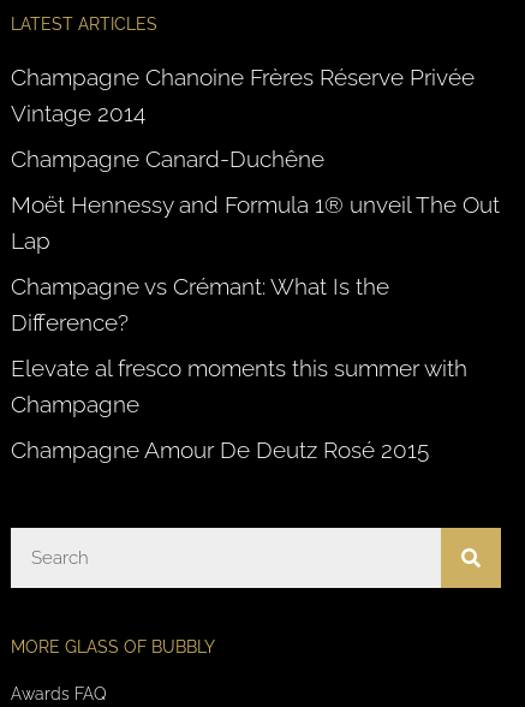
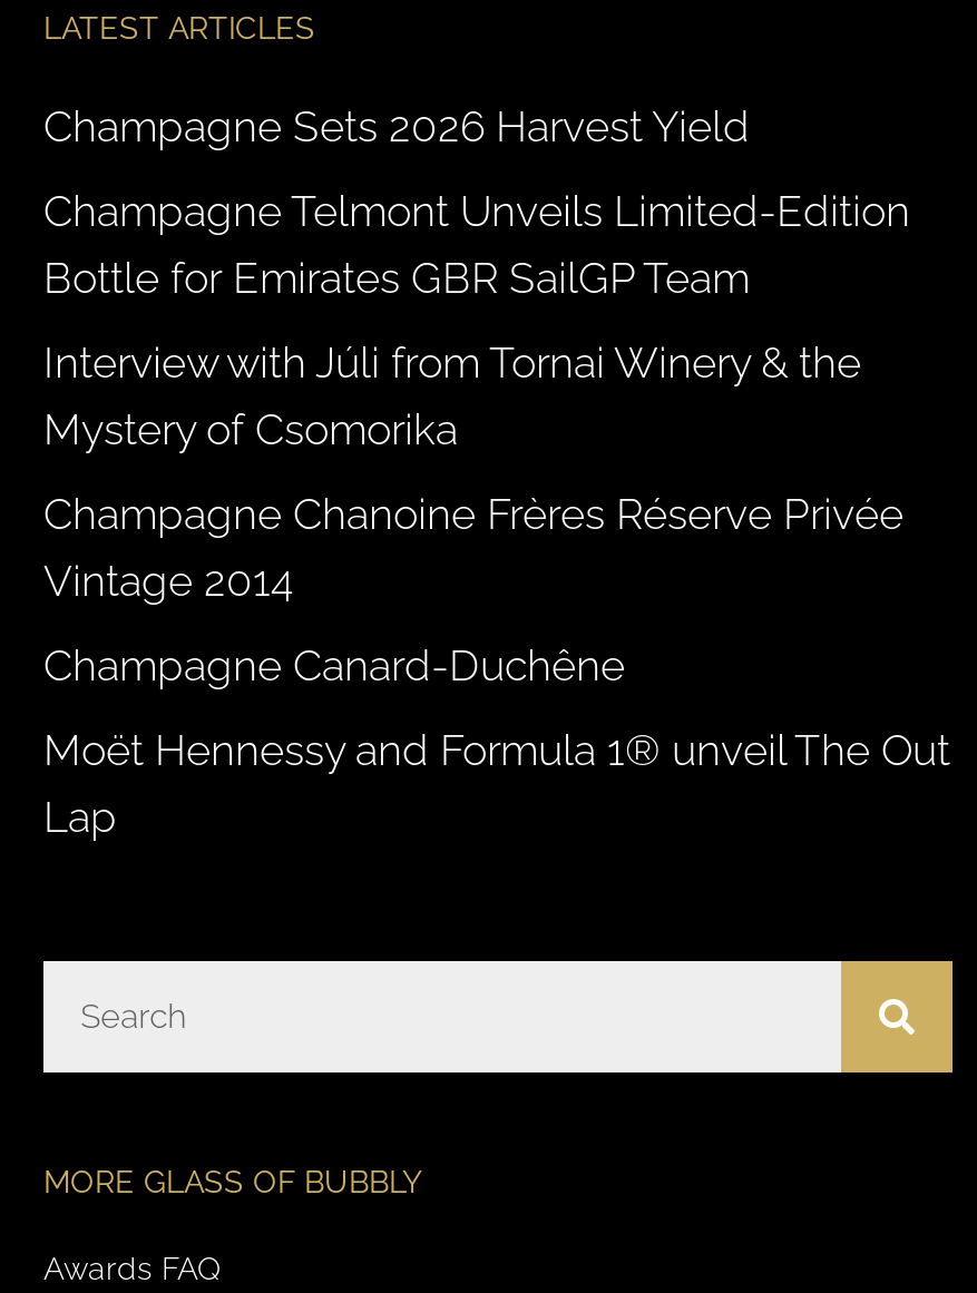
none -> [43,102,910,454] Champagne Sets 2026 Harvest Yield | Champagne Telmont Unveils Limited-Edition | Bottle for Emirates GBR SailGP Team | Interview with Júli from Tornai Winery & the | Mystery of Csomorika
moved [11,64,500,254] -> [43,489,950,841]: Champagne Chanoine Frères Réserve Privée | Vintage 2014 | Champagne Canard-Duchêne | Moët Hennessy and Formula 1® unveil The Out | Lap
[11,273,467,463] Champagne vs Crémant: What Is the | Difference? | Elevate al fresco moments this summer with | Champagne | Champagne Amour De Deutz Rosé 2015 -> none

